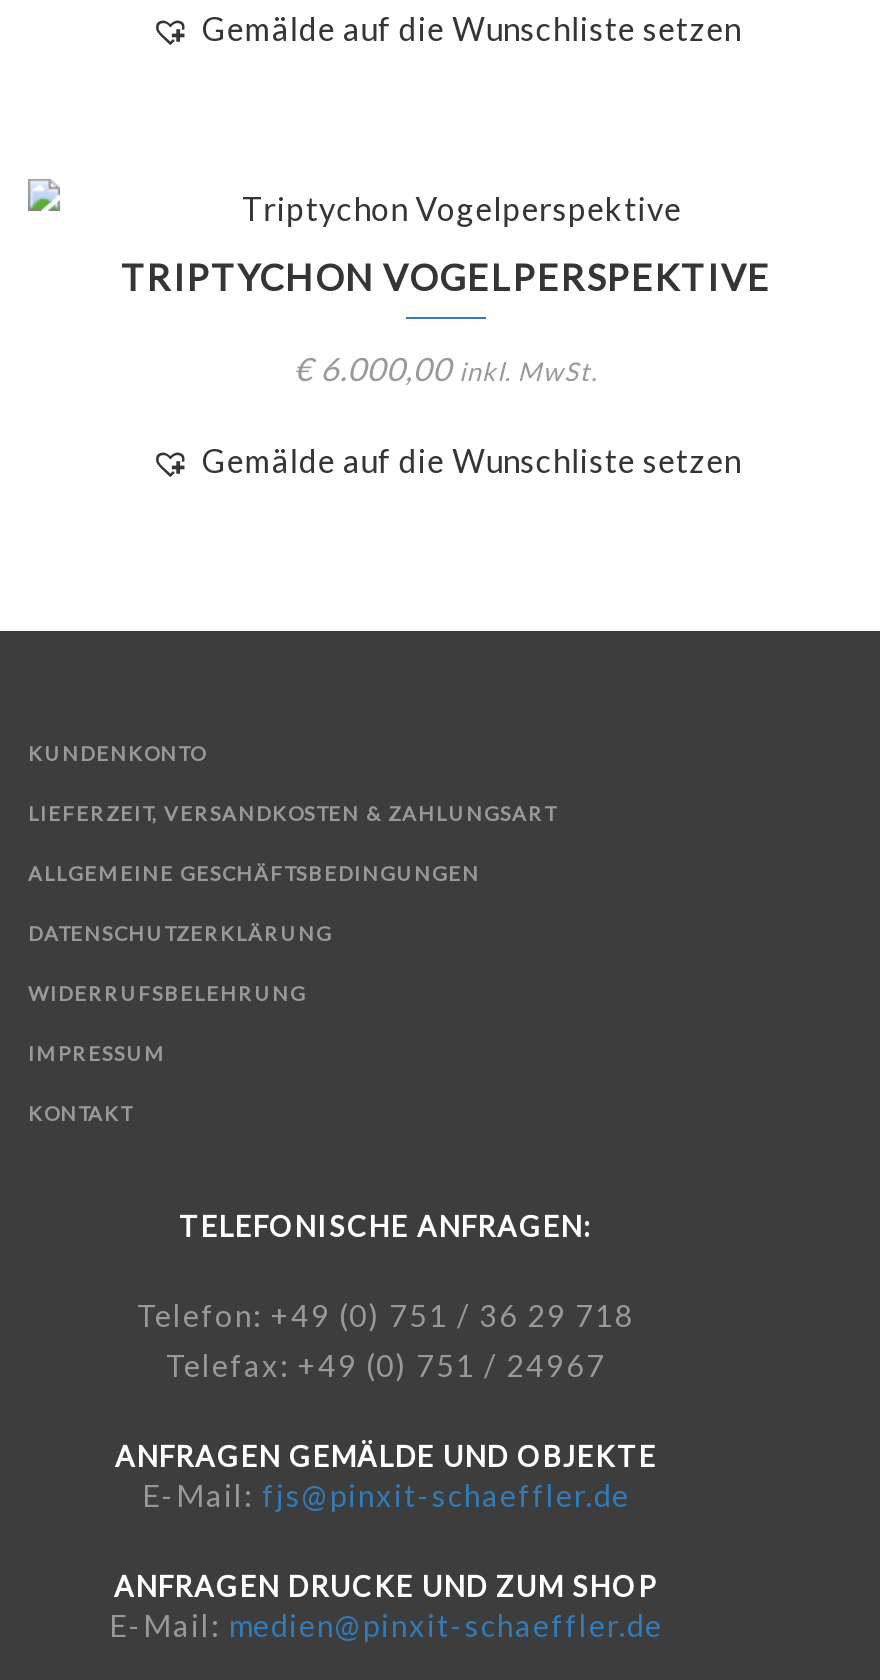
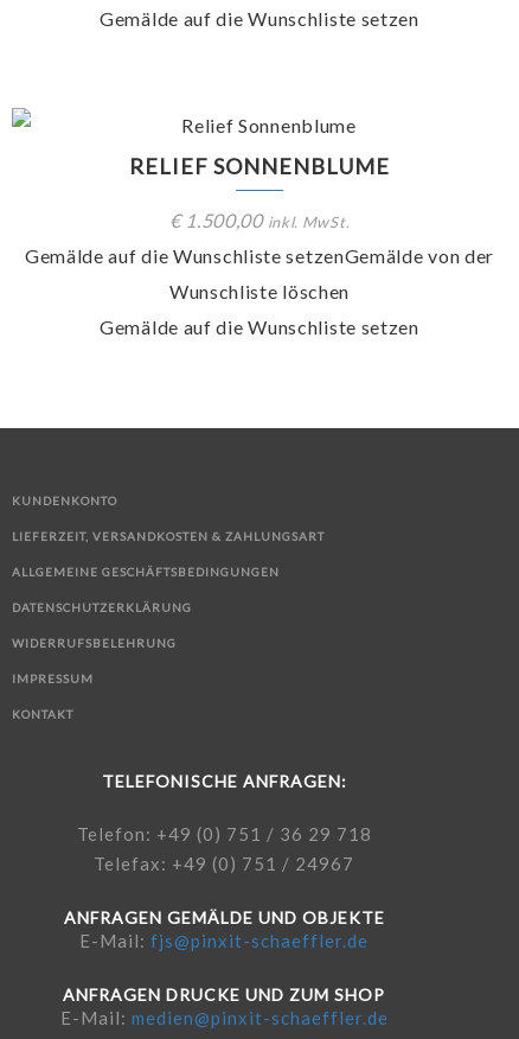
[121,255,771,387] TRIPTYCHON VOGELPERSPEKTIVE | €6.000,00 inkl. MwSt. -> [25,153,494,302] RELIEF SONNENBLUME | €1.500,00 inkl. MwSt. | Gemälde auf die Wunschliste setzenGemälde von der | Wunschliste löschen

